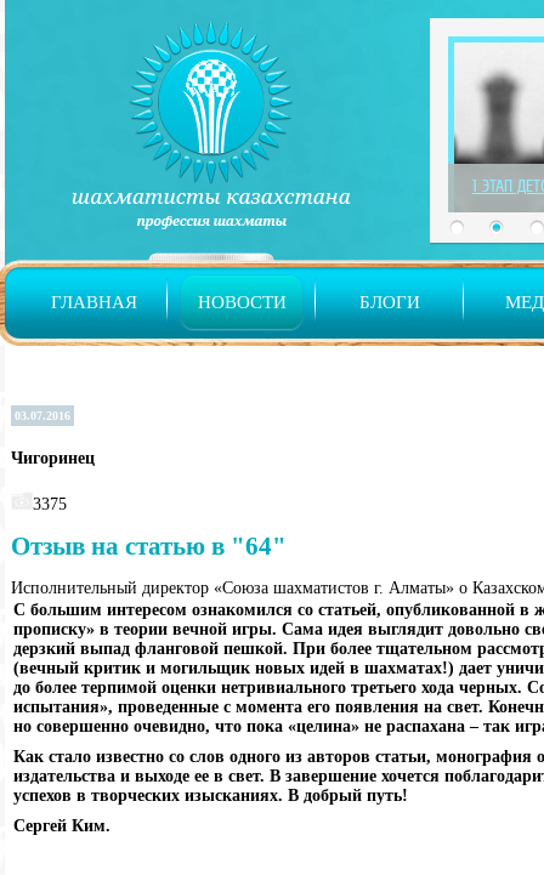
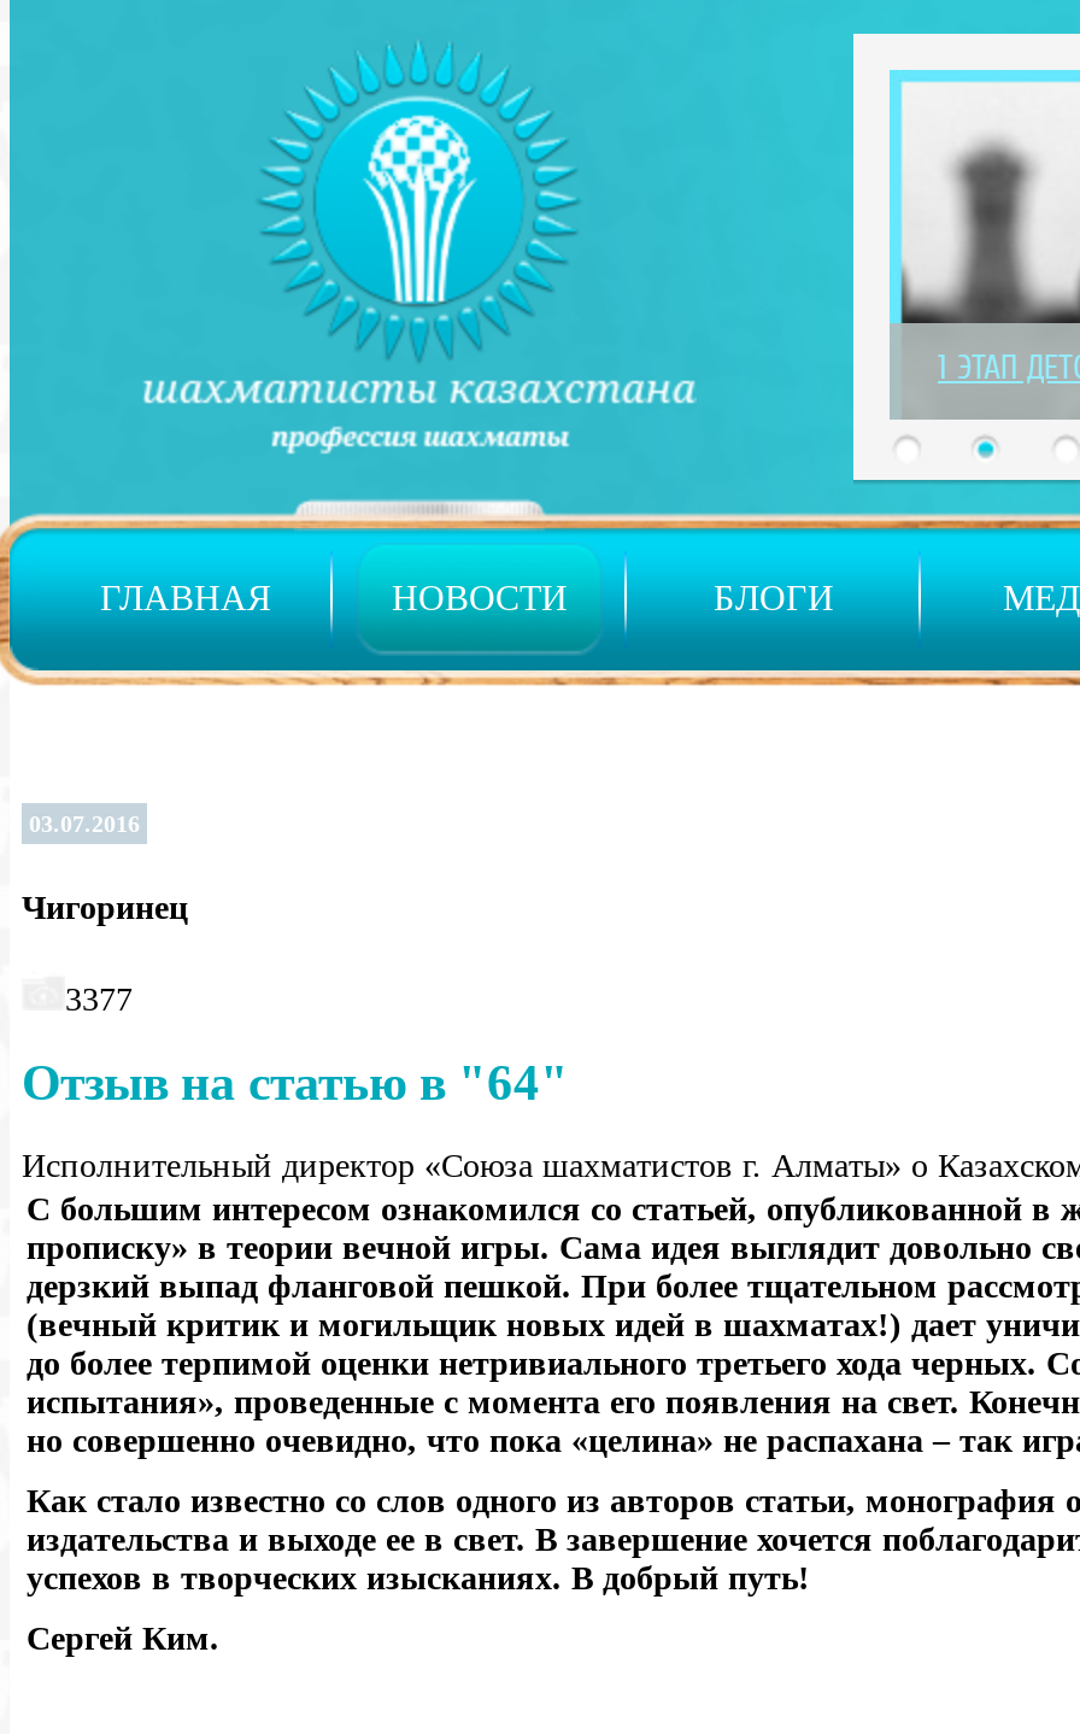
[33,495,67,514] 3375 -> [65,982,133,1018] 3377

